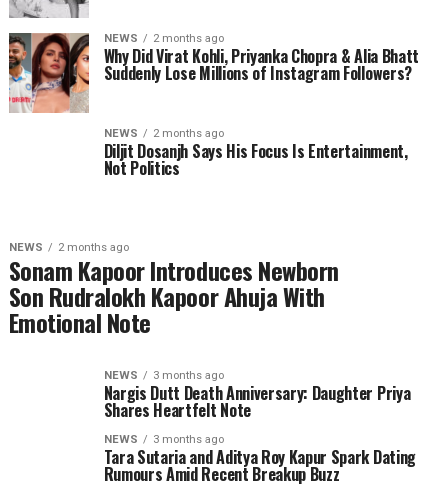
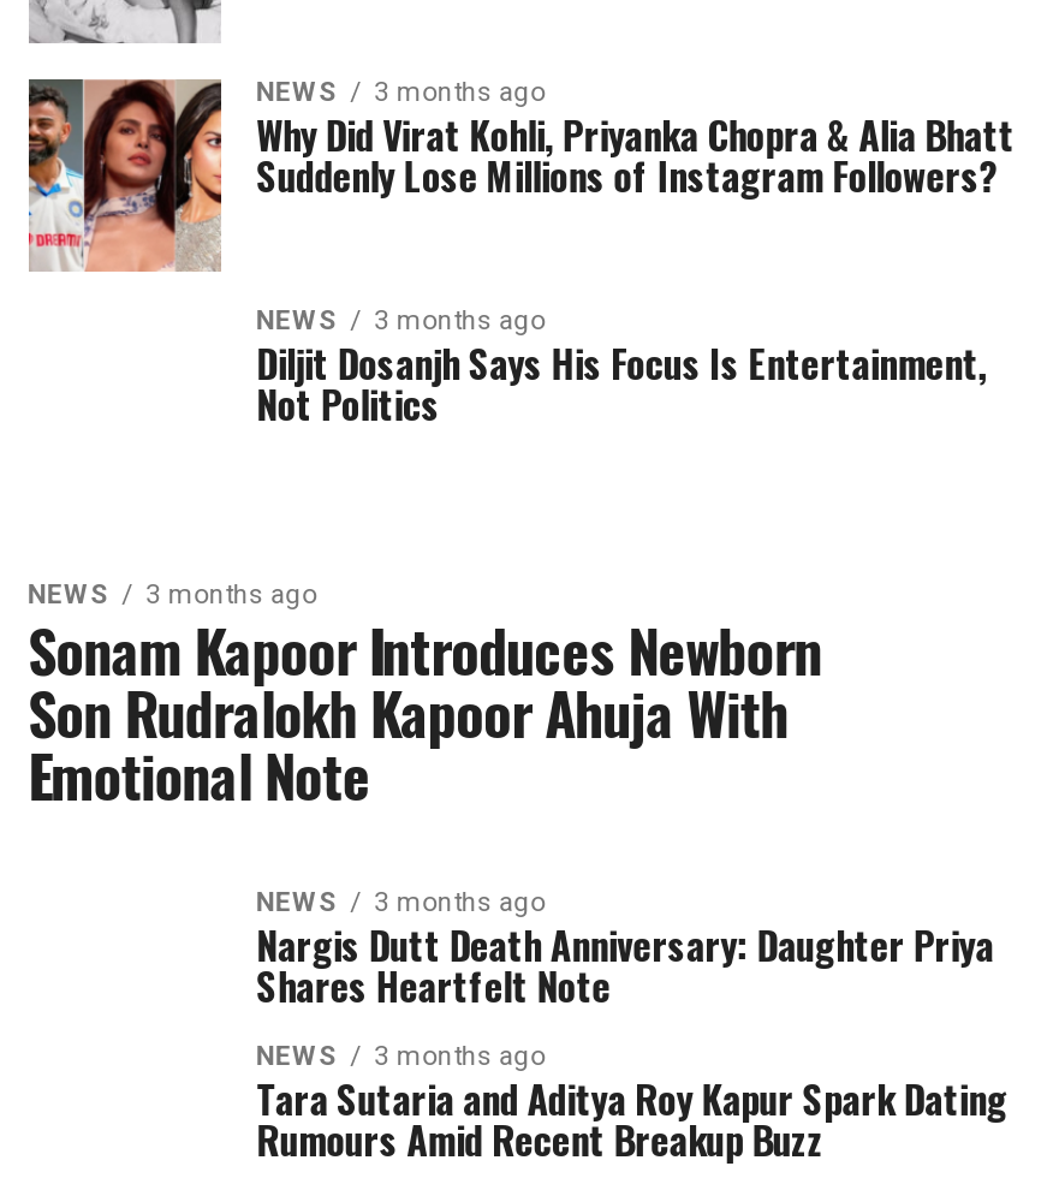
[104,32,224,45] NEWS 2 months ago -> [257,77,545,108] NEWS 3 months ago
[104,127,224,140] NEWS 2 months ago -> [257,305,545,336] NEWS 3 months ago
[9,241,129,254] NEWS 2 months ago -> [28,579,317,610] NEWS 3 months ago

